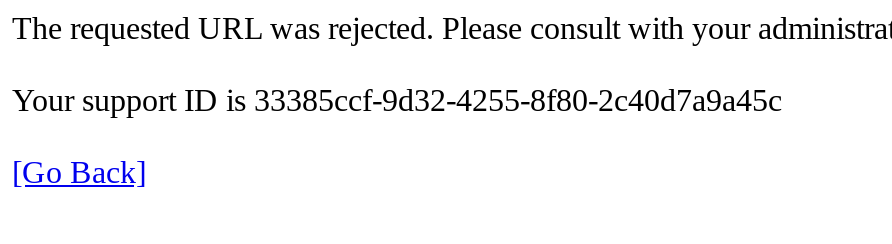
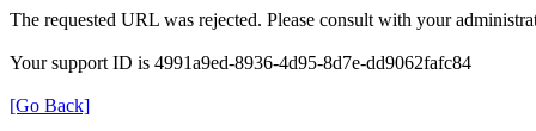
[12,83,782,117] Your support ID is 33385ccf-9d32-4255-8f80-2c40d7a9a45c -> [10,52,471,73] Your support ID is 4991a9ed-8936-4d95-8d7e-dd9062fafc84

